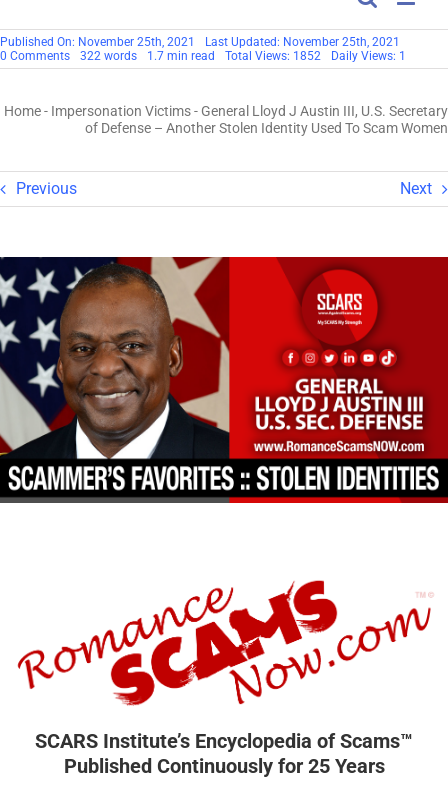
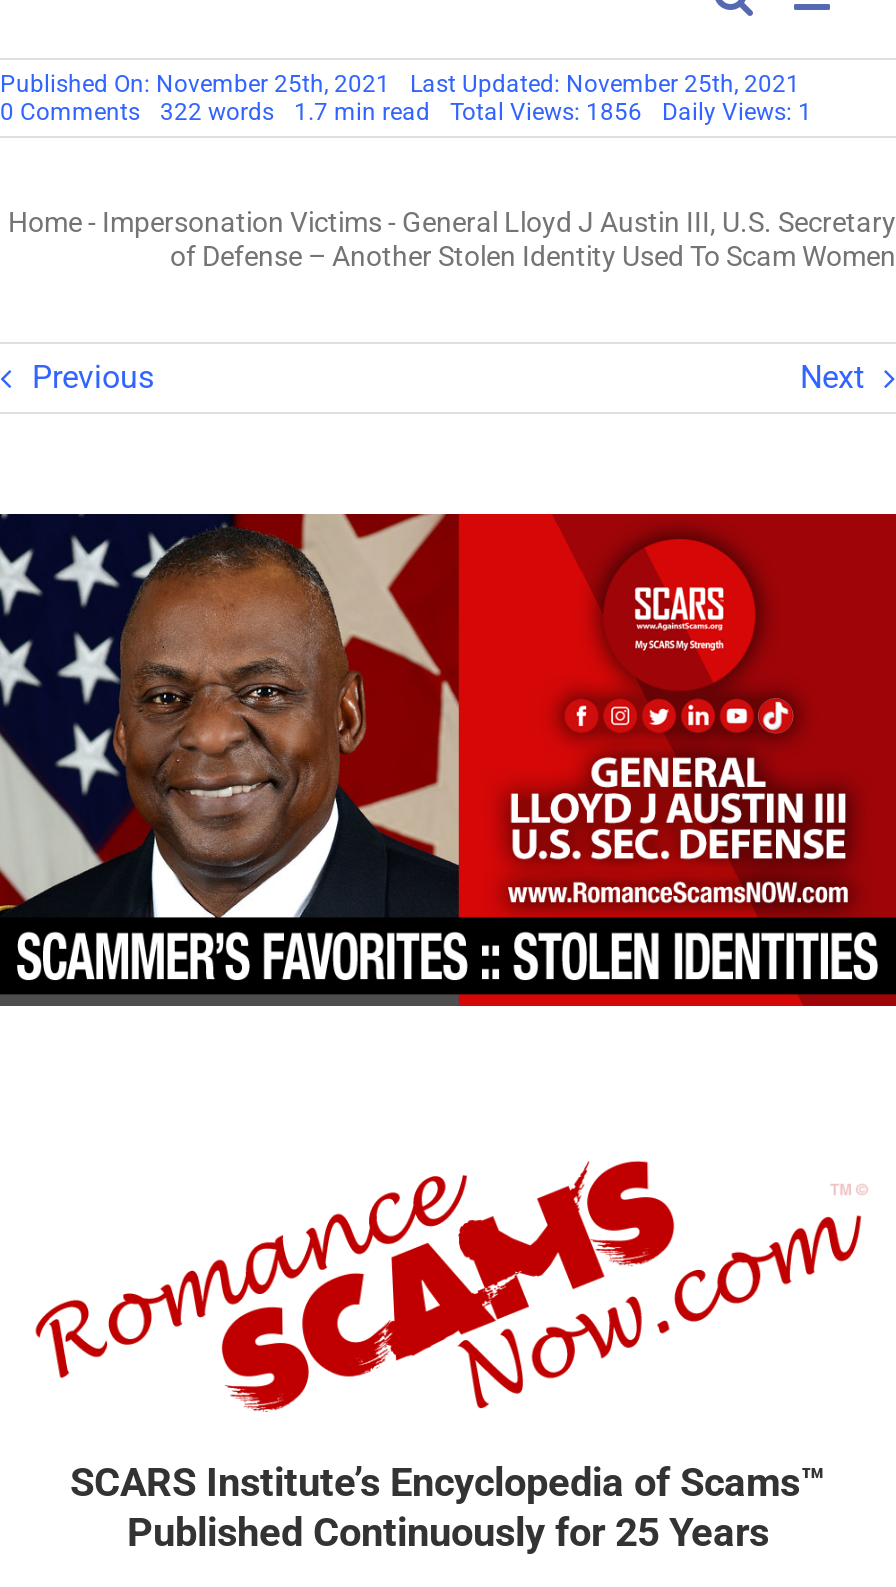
[225,49,321,63] Total Views: 1852 -> [450,98,642,126] Total Views: 1856

